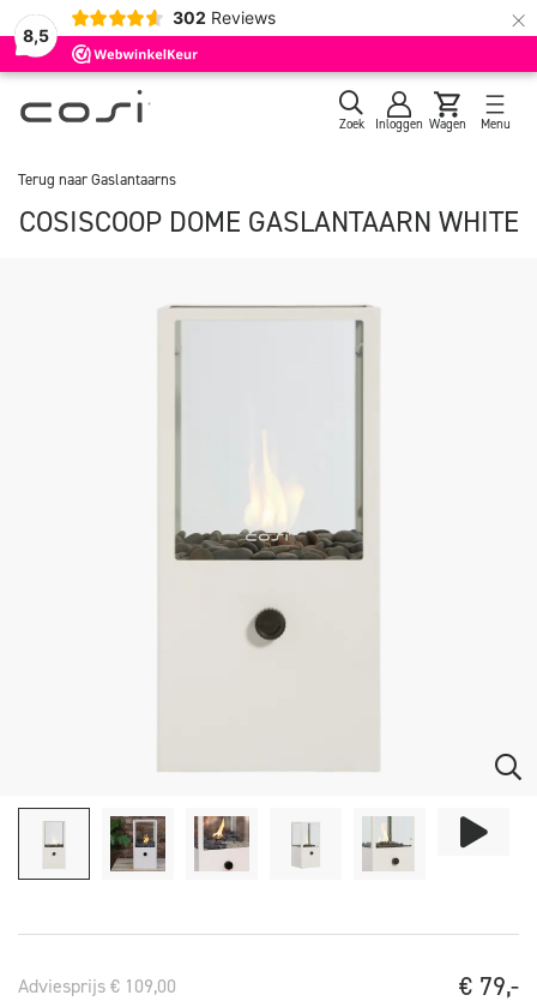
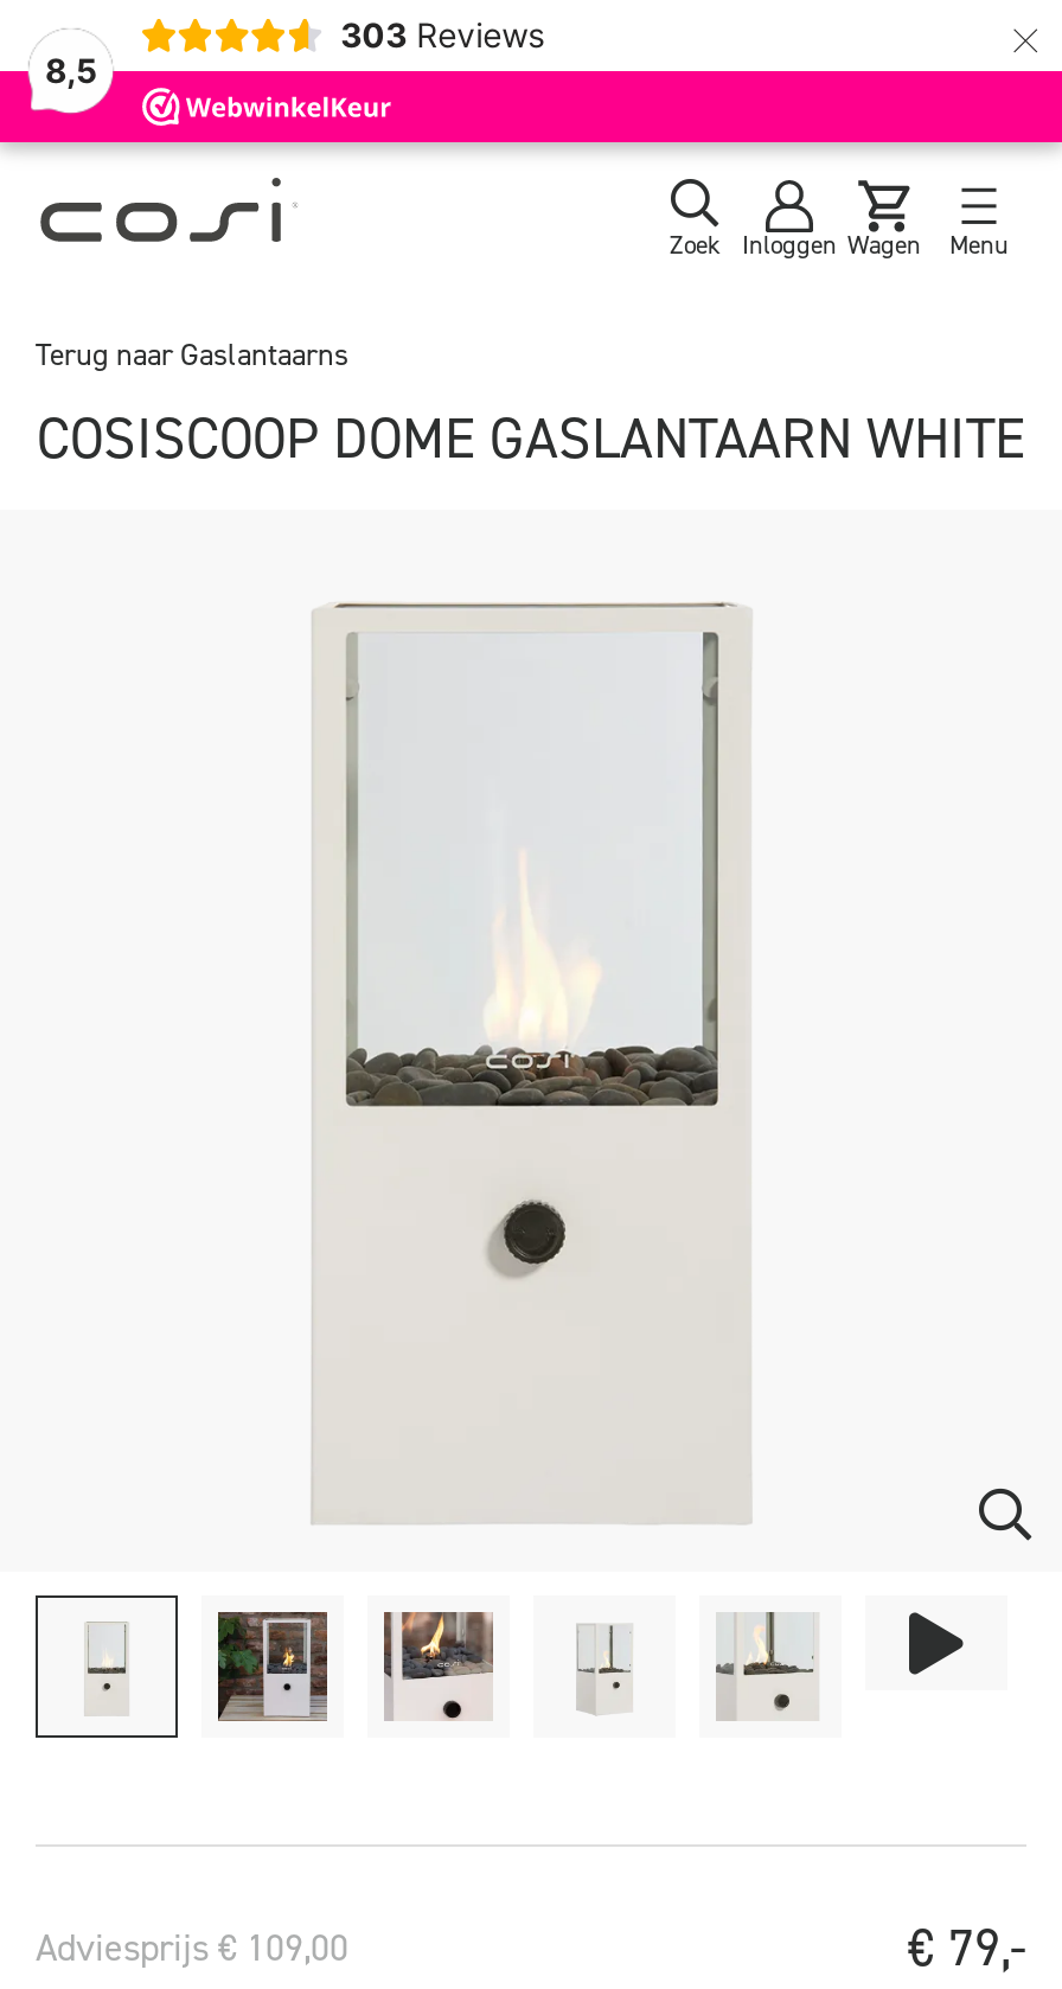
[172,7,275,28] 302 Reviews -> [340,14,544,55] 303 Reviews

